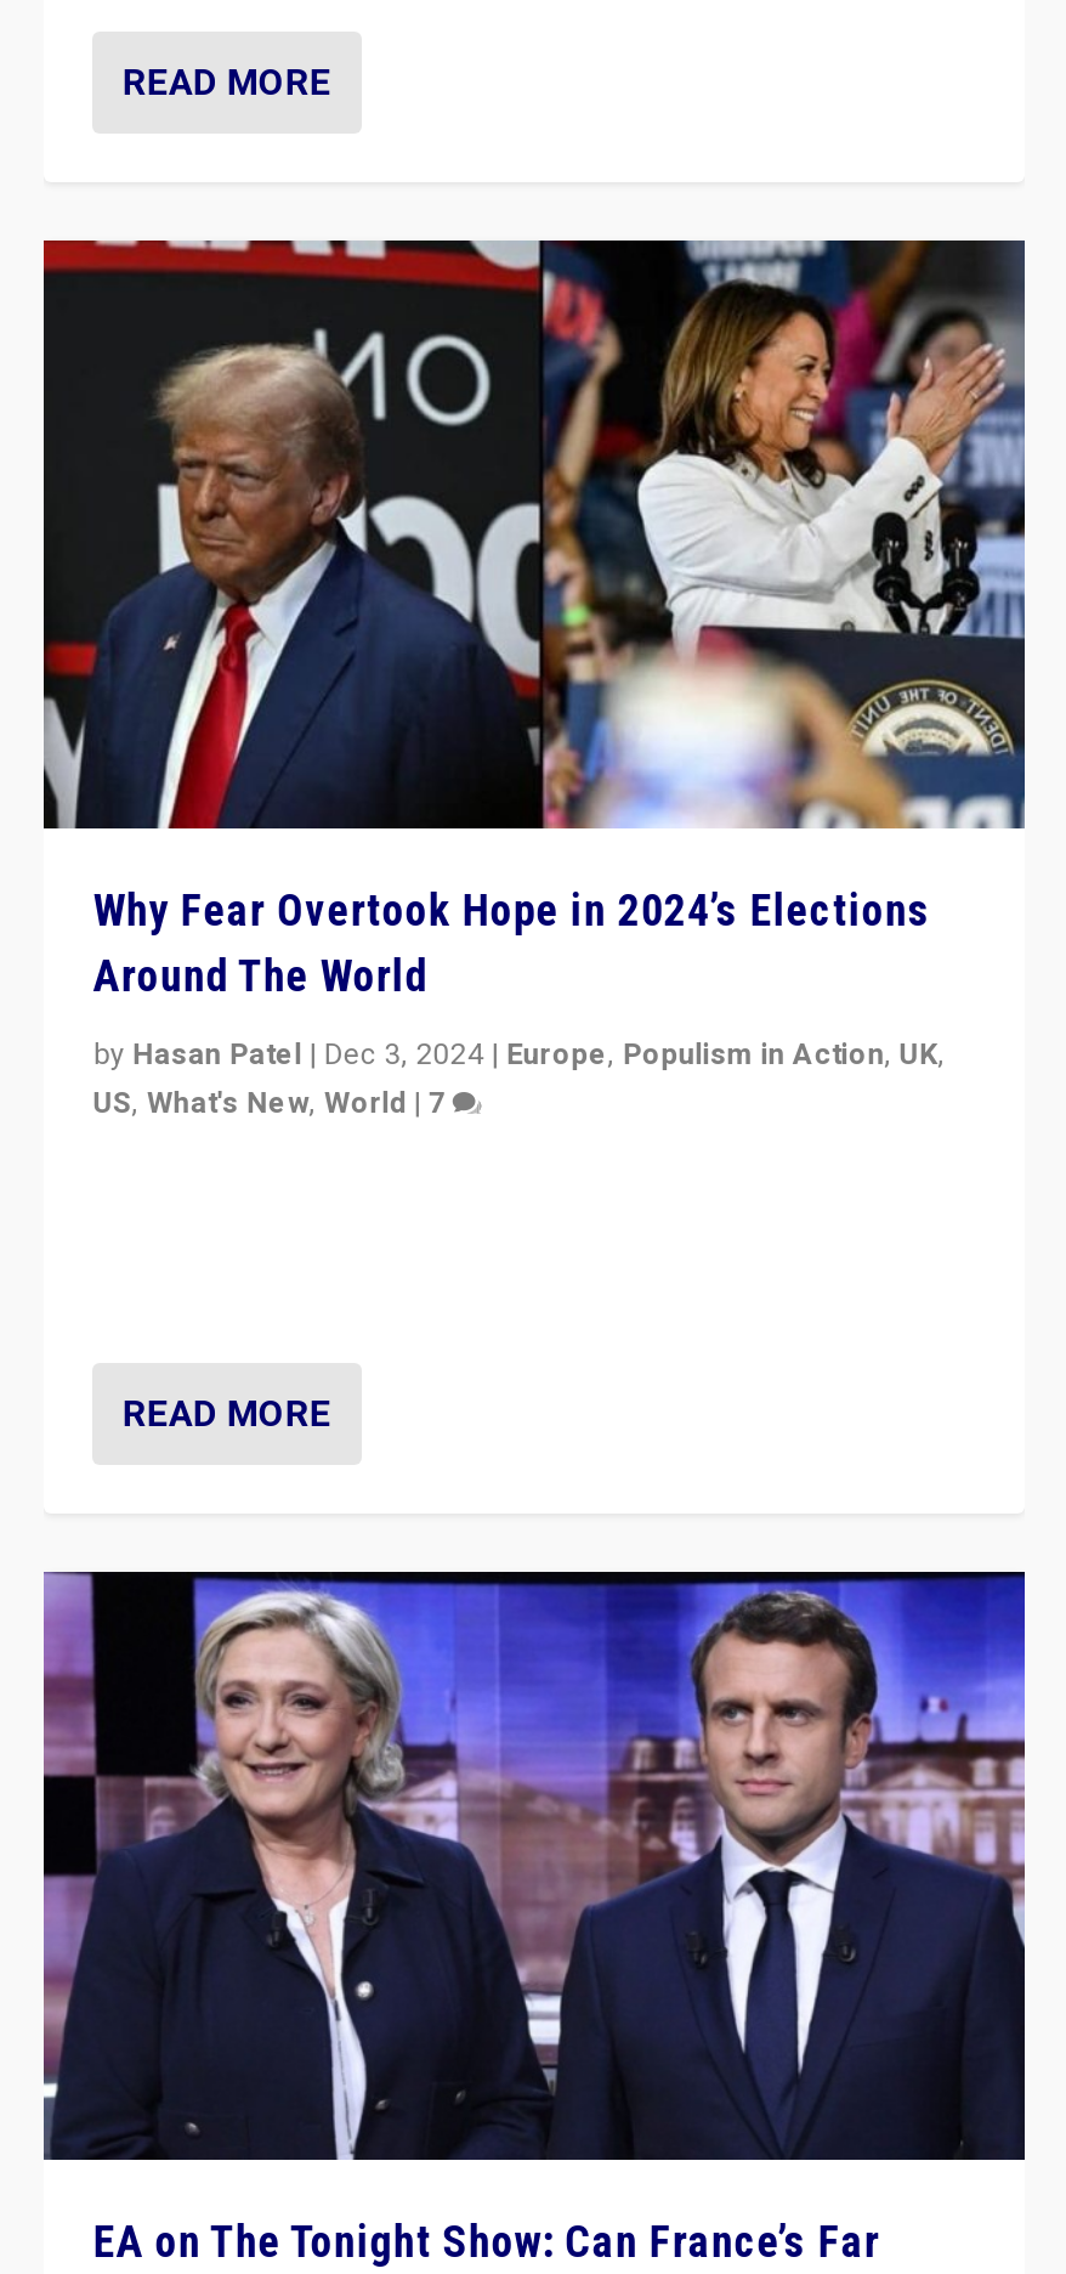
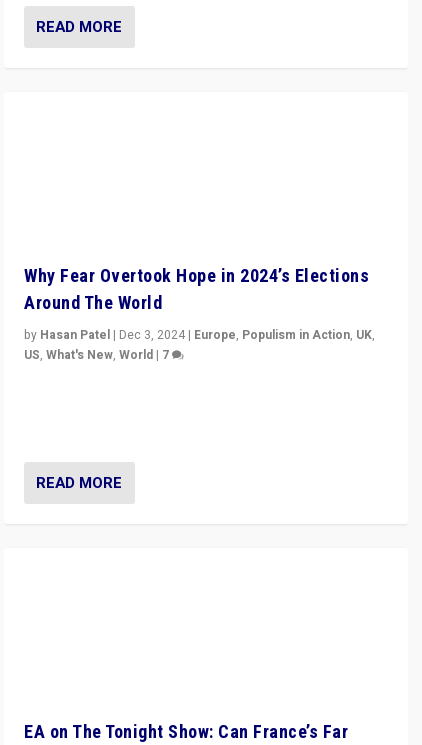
[41,238,1027,831] [image] -> none
[41,1569,1027,2162] [image] -> none

